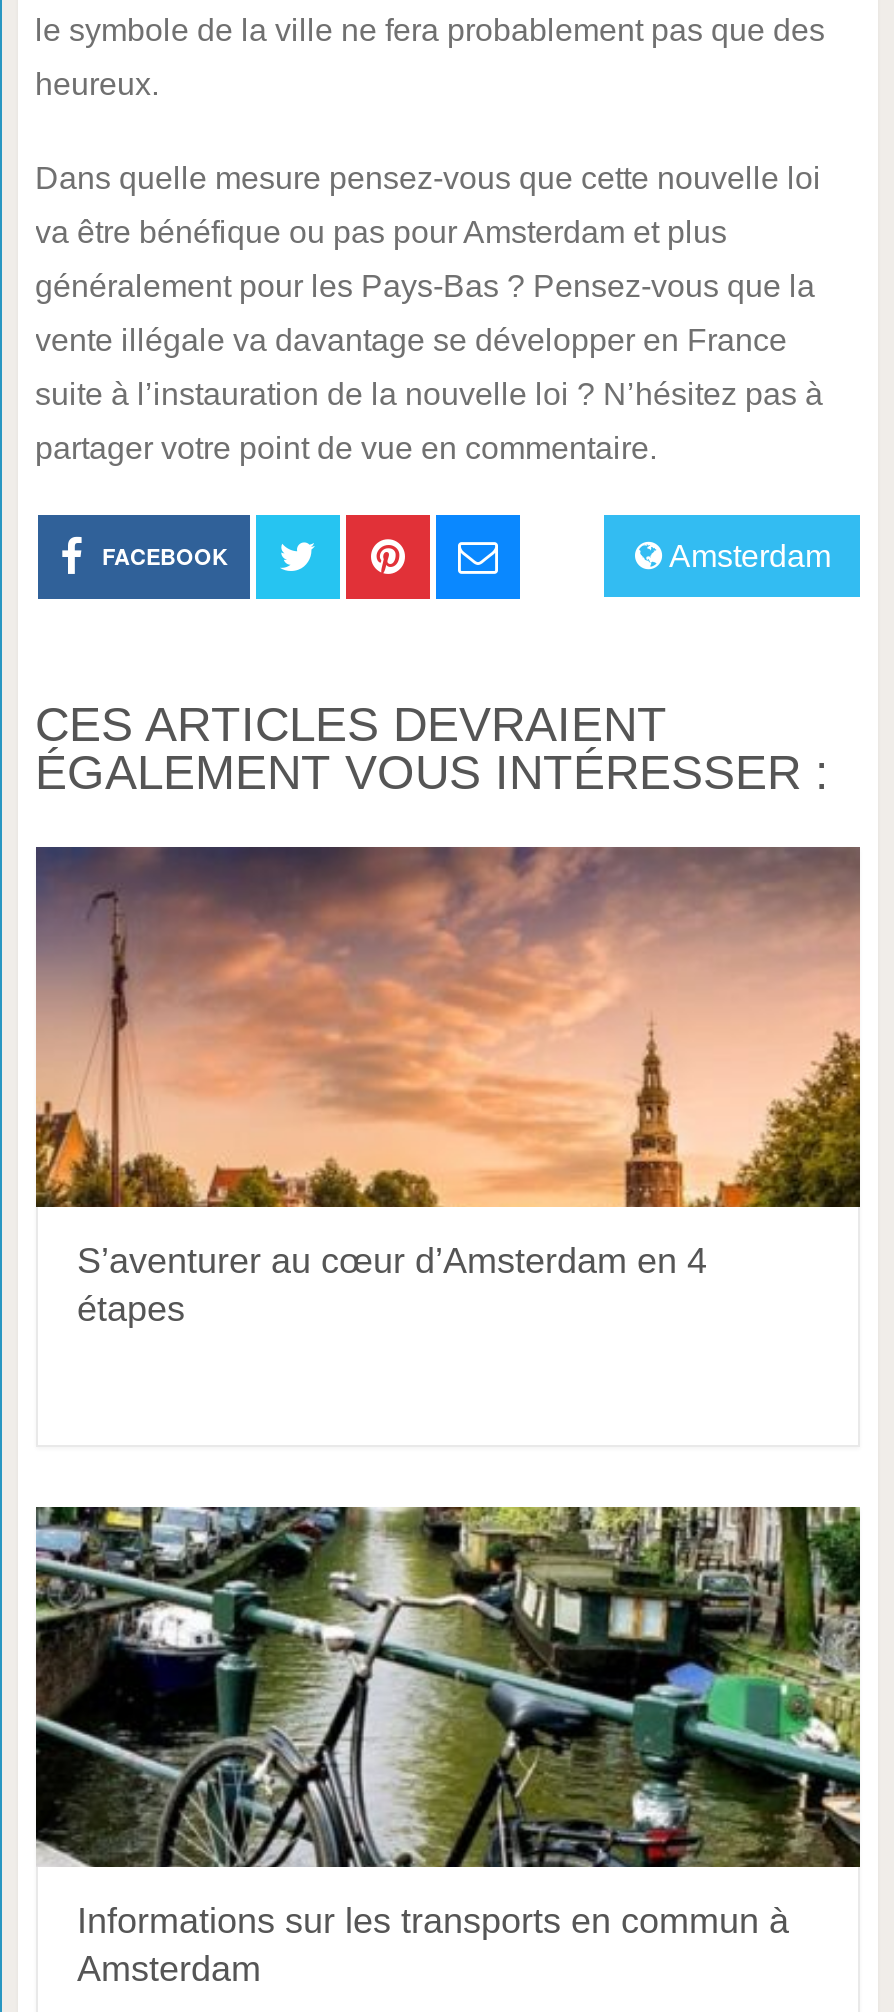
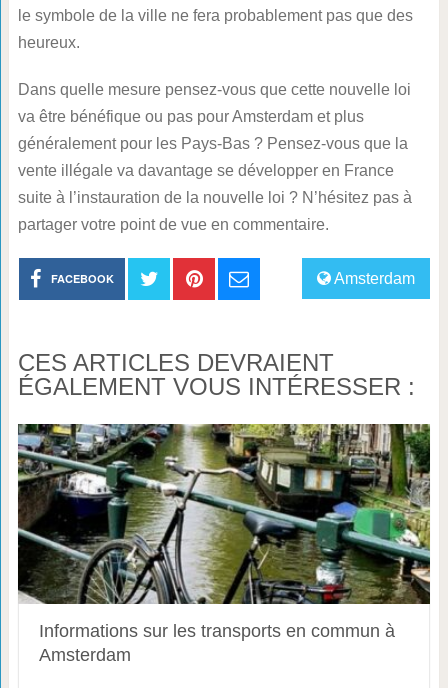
[34,845,862,1329] [image] | S’aventurer au cœur d’Amsterdam en 4 | étapes -> none

